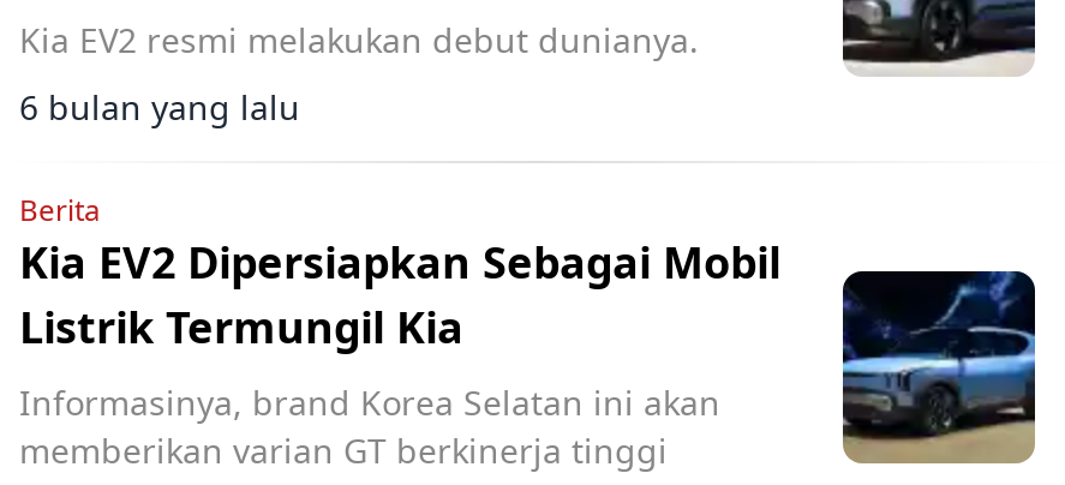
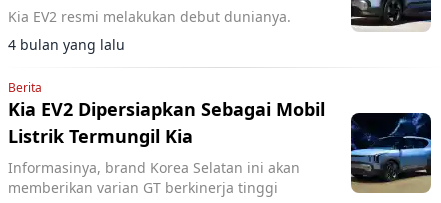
[19,84,300,130] 6 bulan yang lalu -> [8,35,125,54] 4 bulan yang lalu

